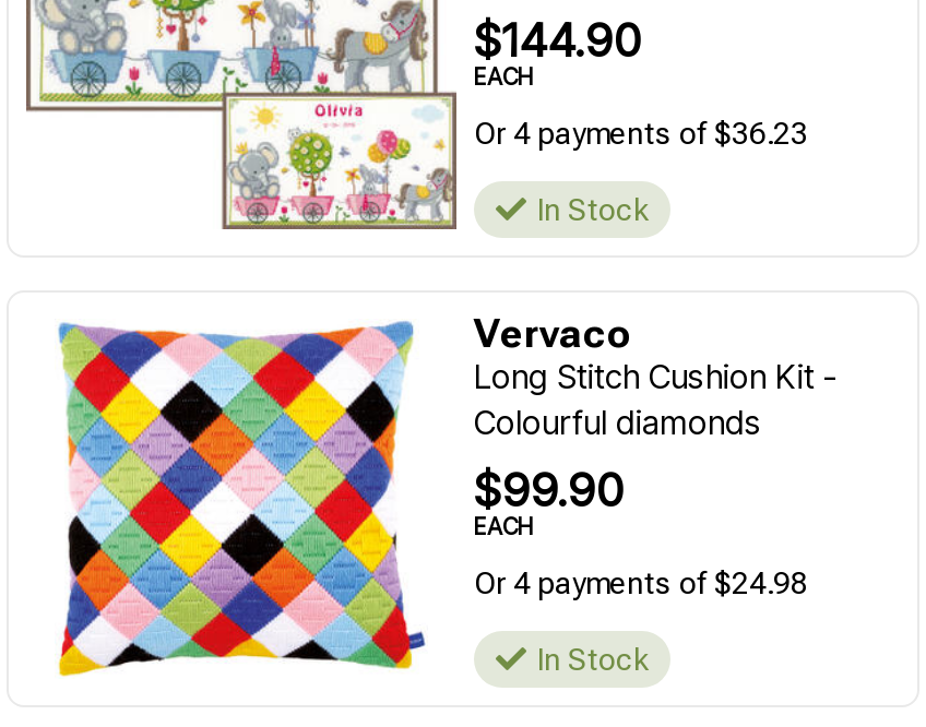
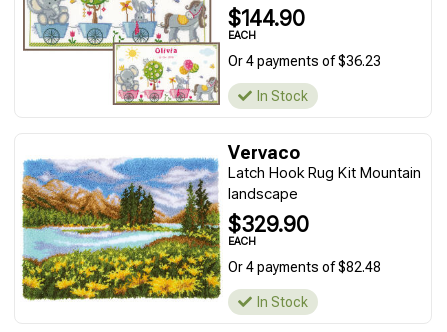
[24,319,839,679] [image] | Long Stitch Cushion Kit - | Colourful diamonds | $99.90 -> [21,147,421,310] [image] | Latch Hook Rug Kit Mountain | landscape | $329.90
[474,565,808,600] Or 4 payments of $24.98 -> [228,259,381,275] Or 4 payments of $82.48

